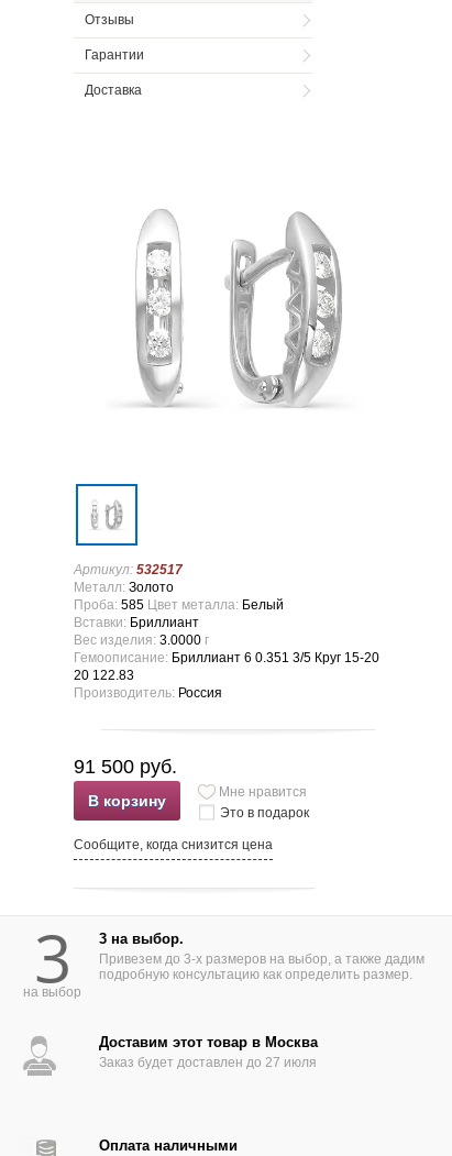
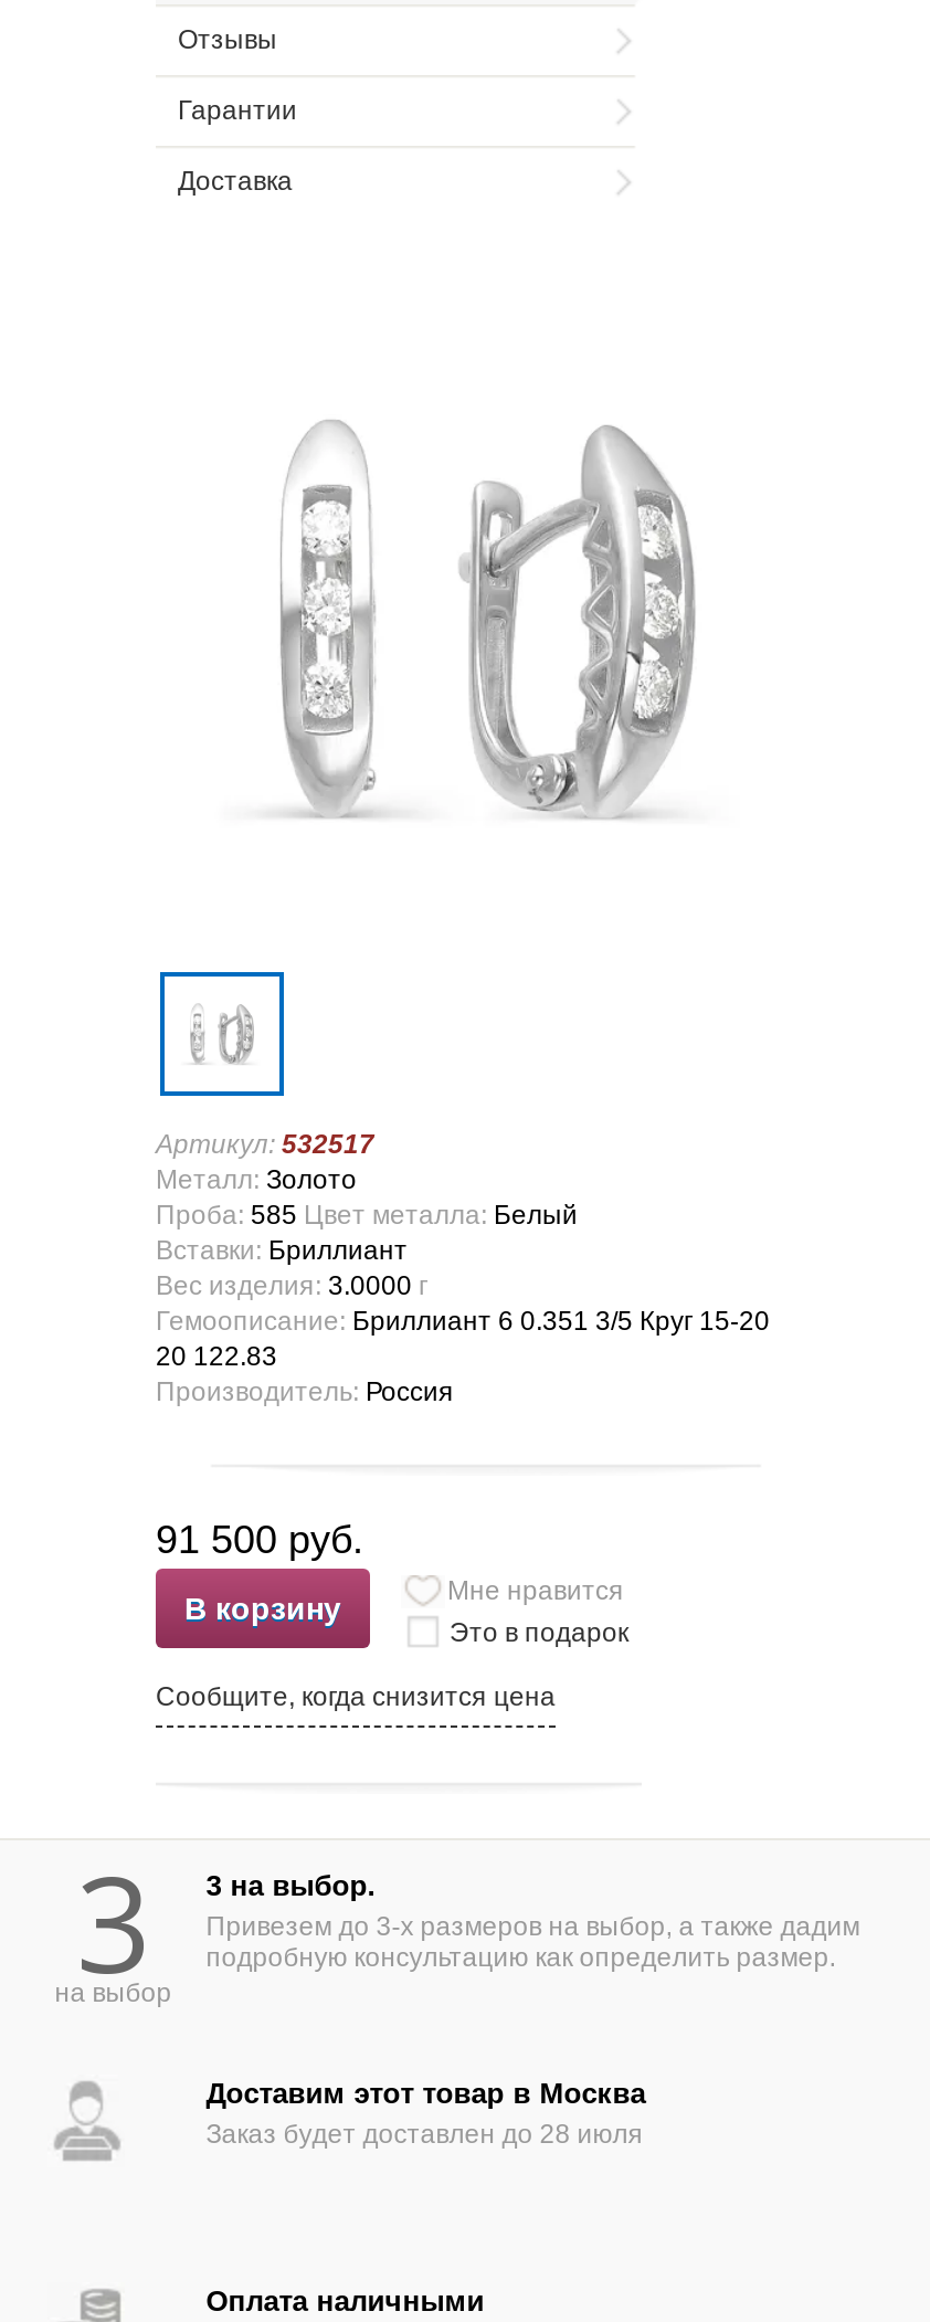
[99,1055,317,1070] Заказ будет доставлен до 27 июля -> [206,2119,643,2150] Заказ будет доставлен до 28 июля

